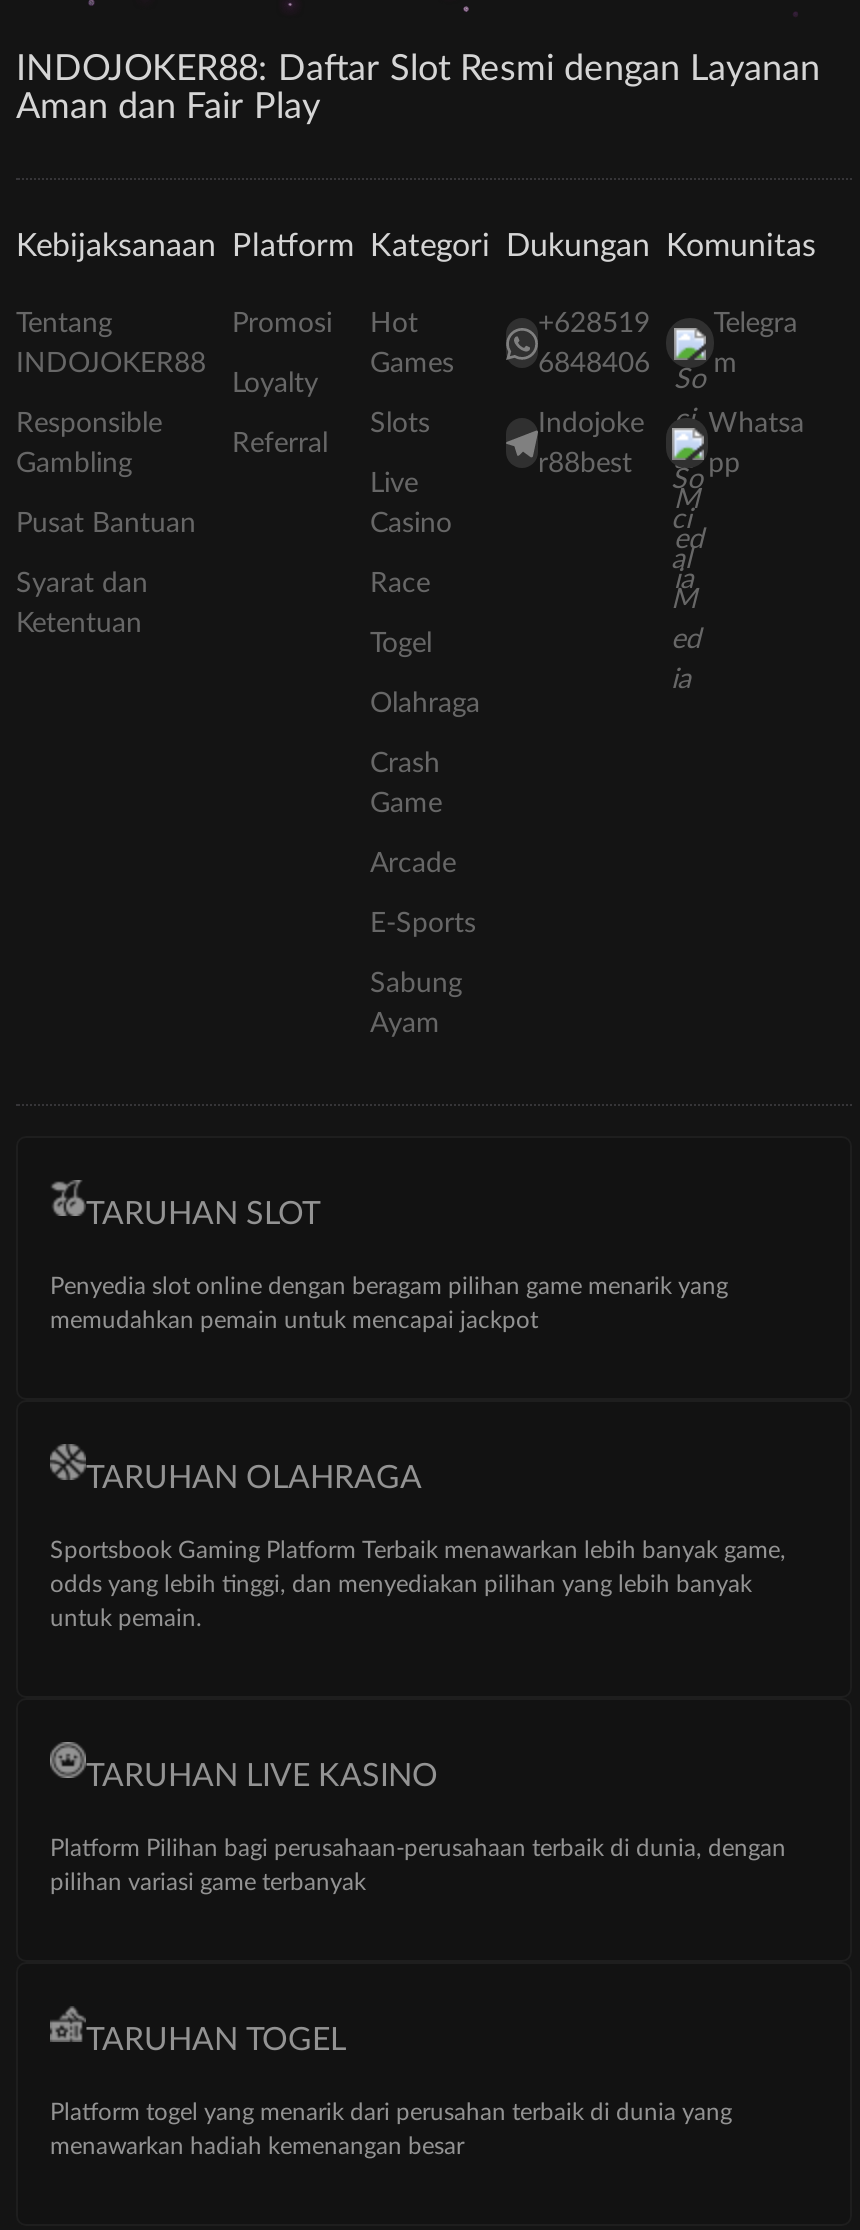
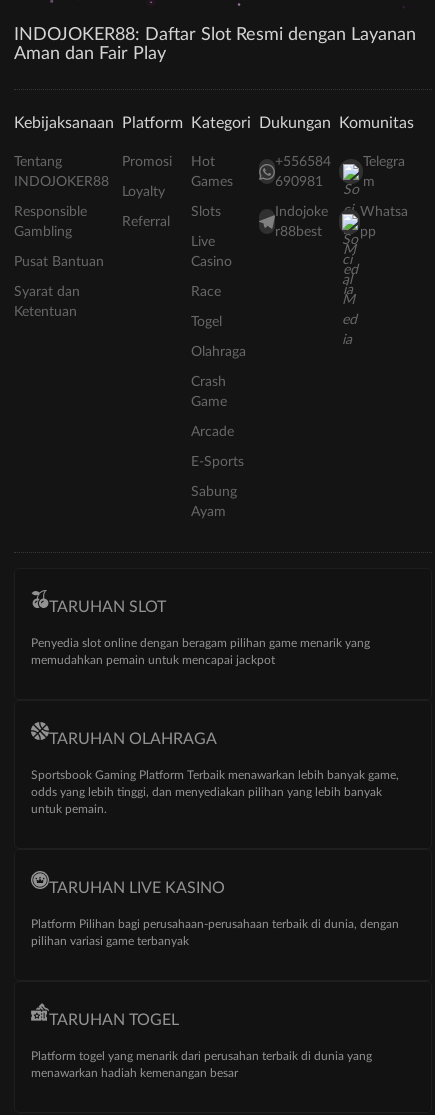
[538,309,650,337] +628519 -> [275,155,331,169] +556584
[538,349,650,377] 6848406 -> [275,175,323,189] 690981

